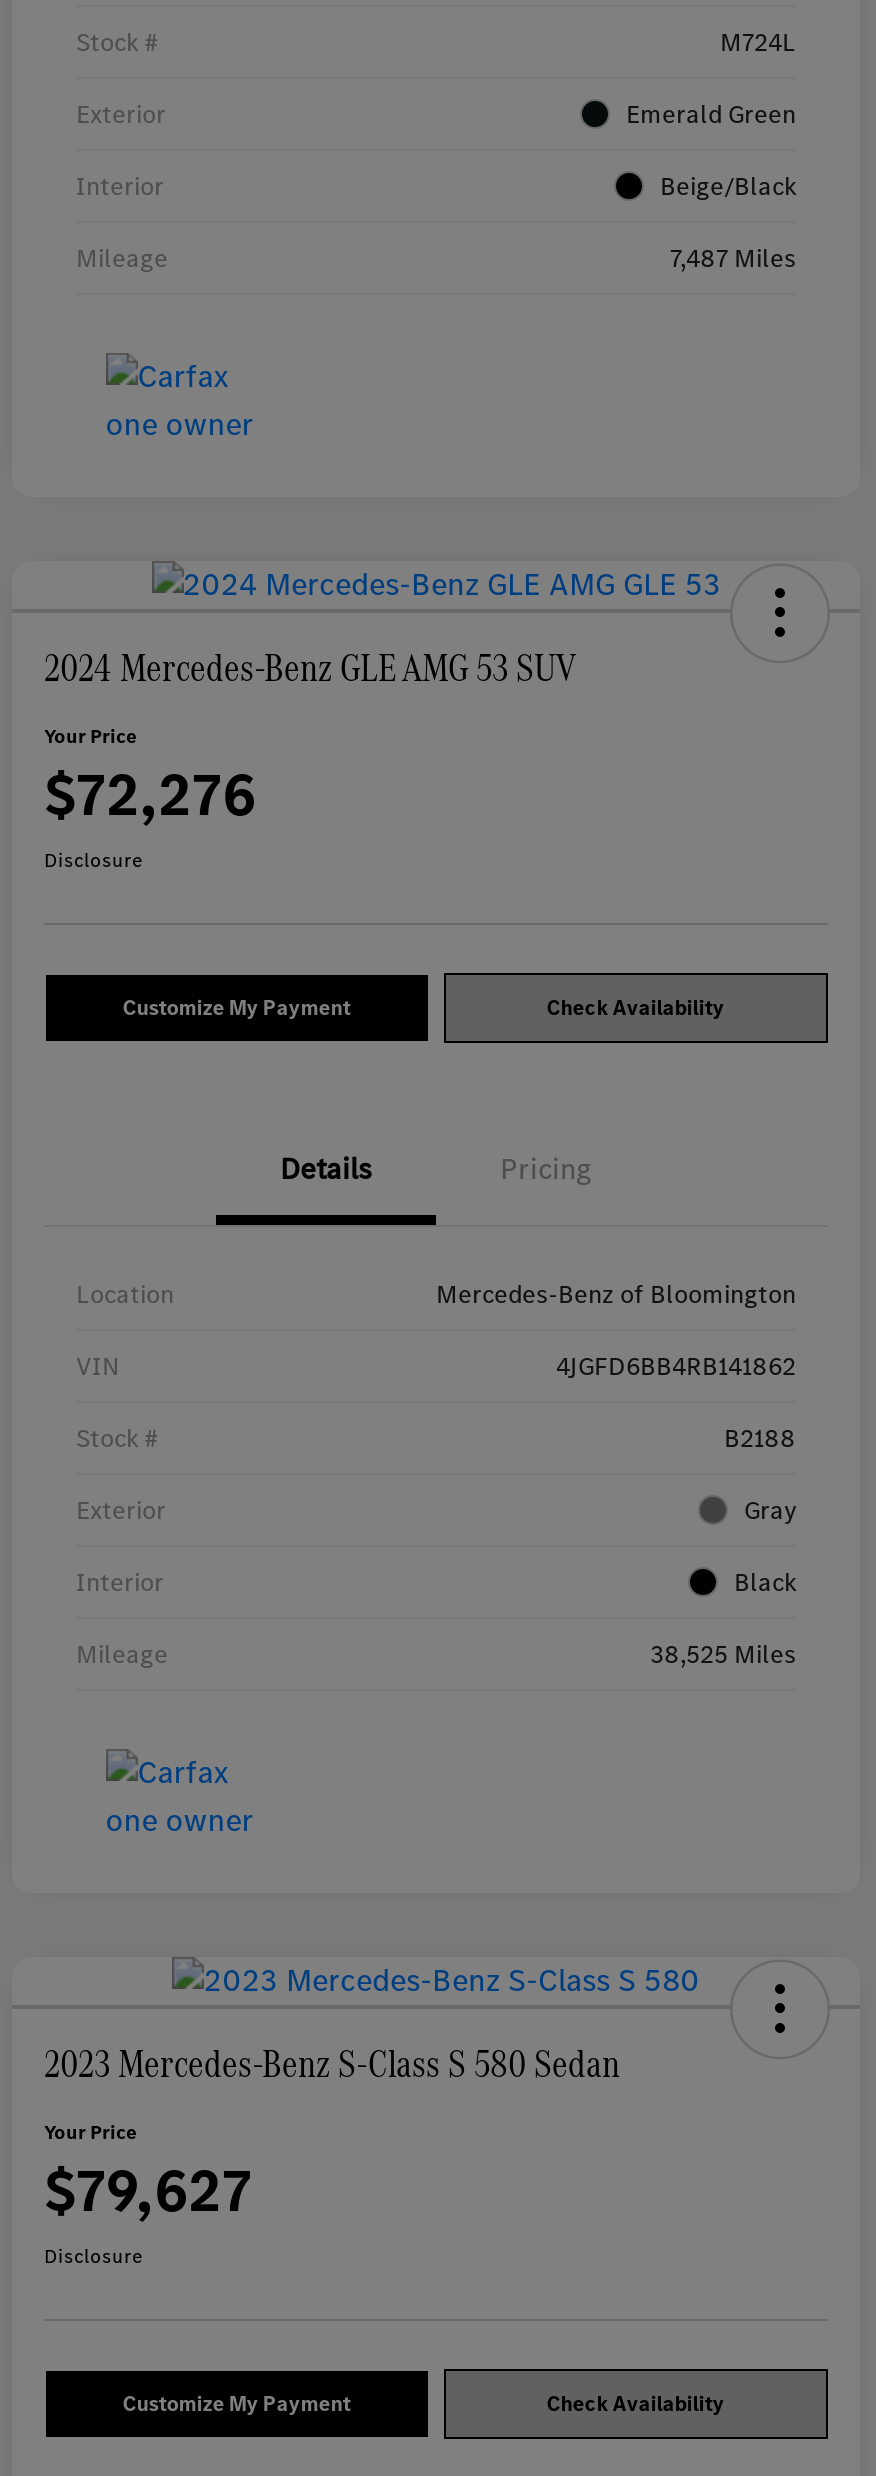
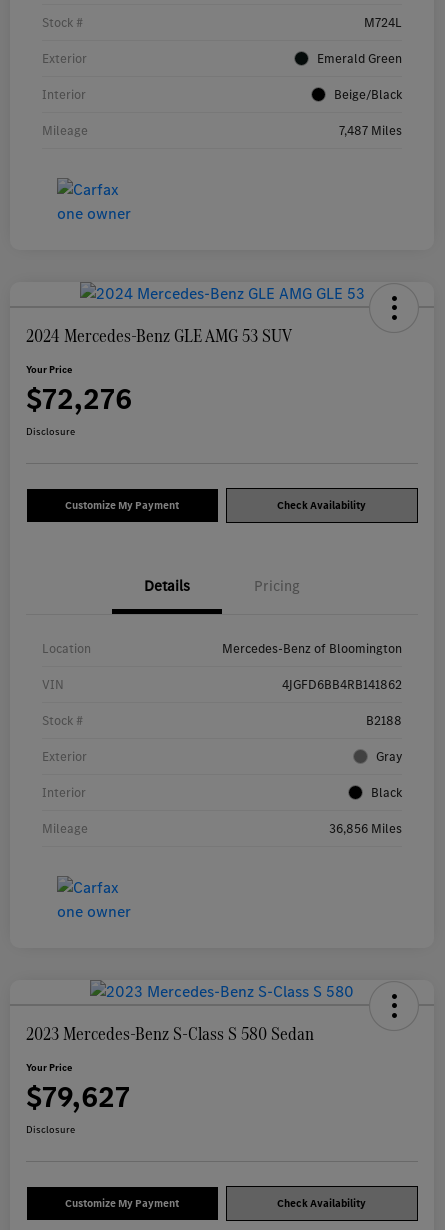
[650,1637,796,1671] 38,525 Miles -> [329,820,402,837] 36,856 Miles

